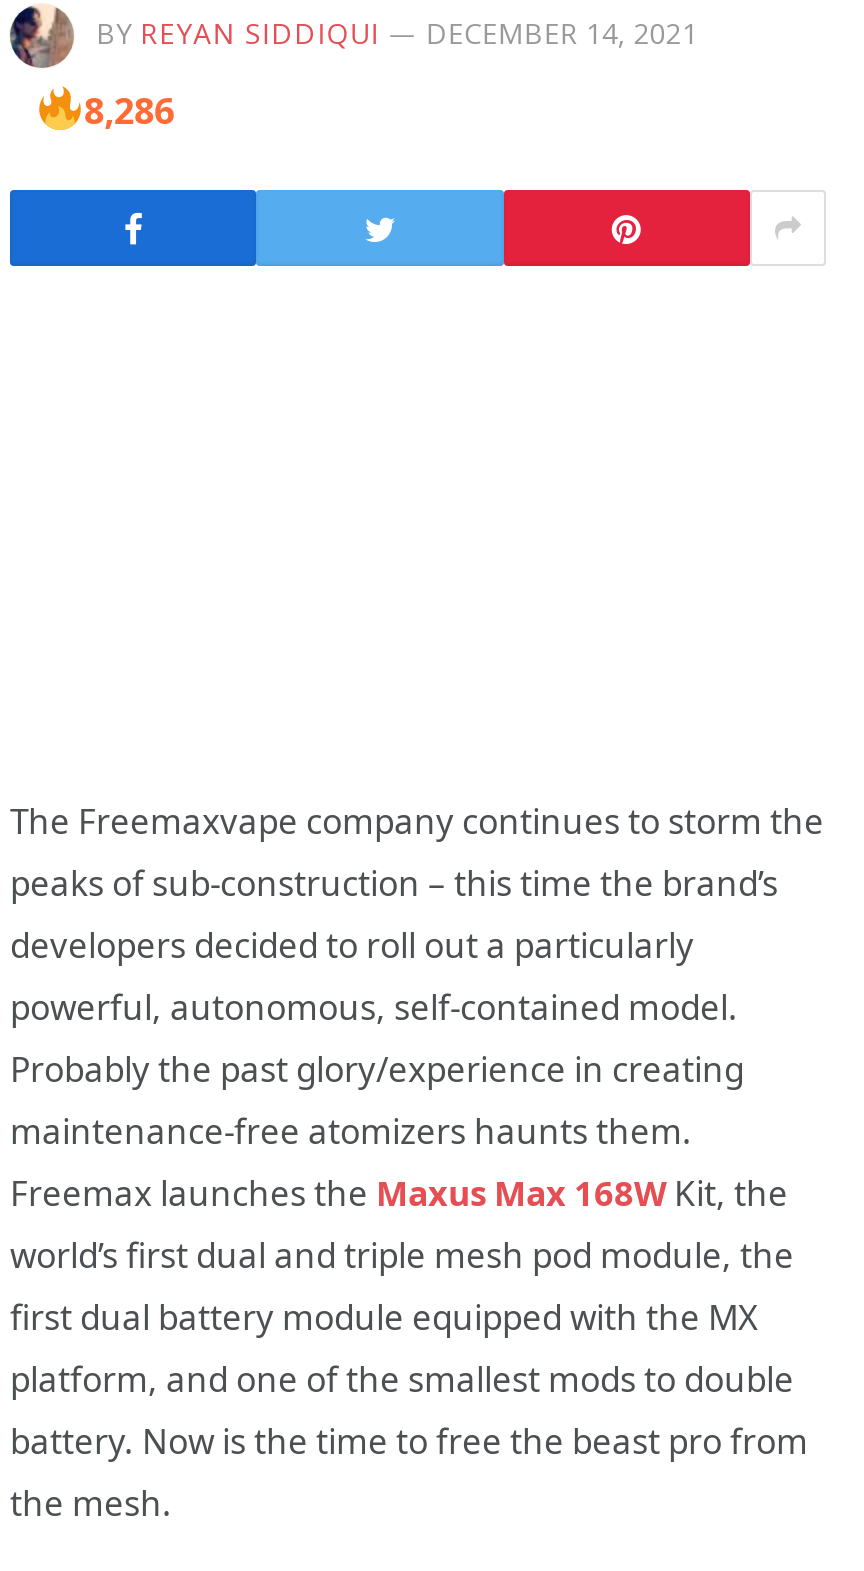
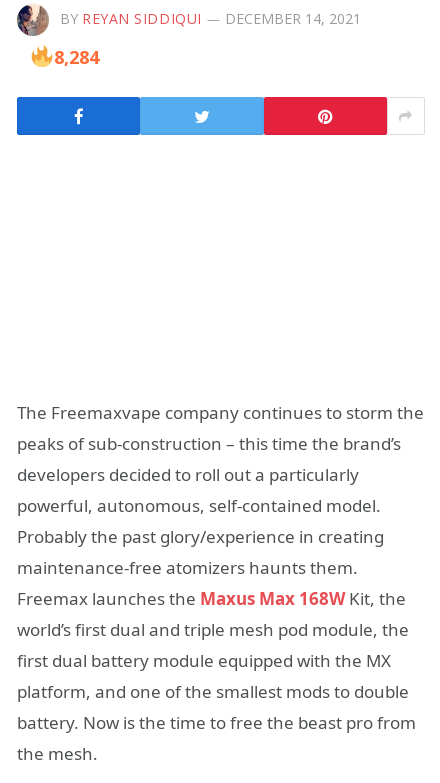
[84,85,174,133] 8,286 -> [54,44,99,68] 8,284

